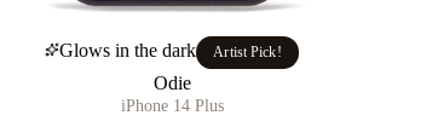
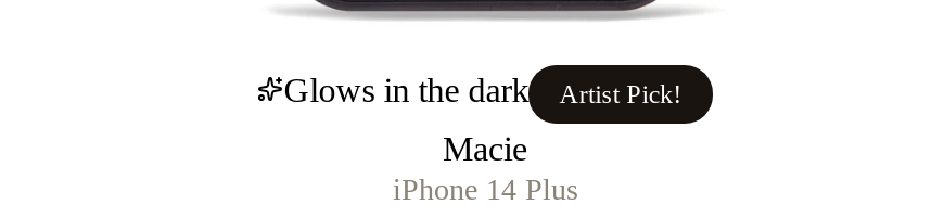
[153,73,191,94] Odie -> [443,131,527,168] Macie

